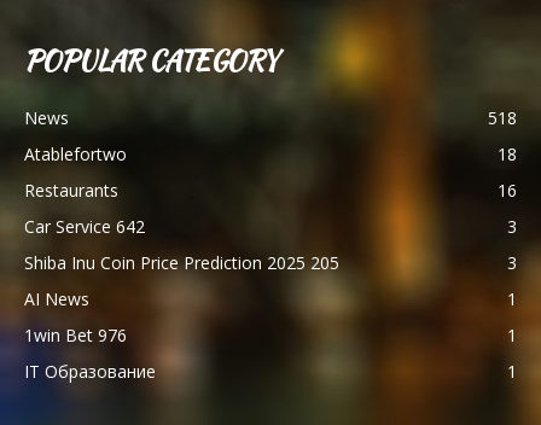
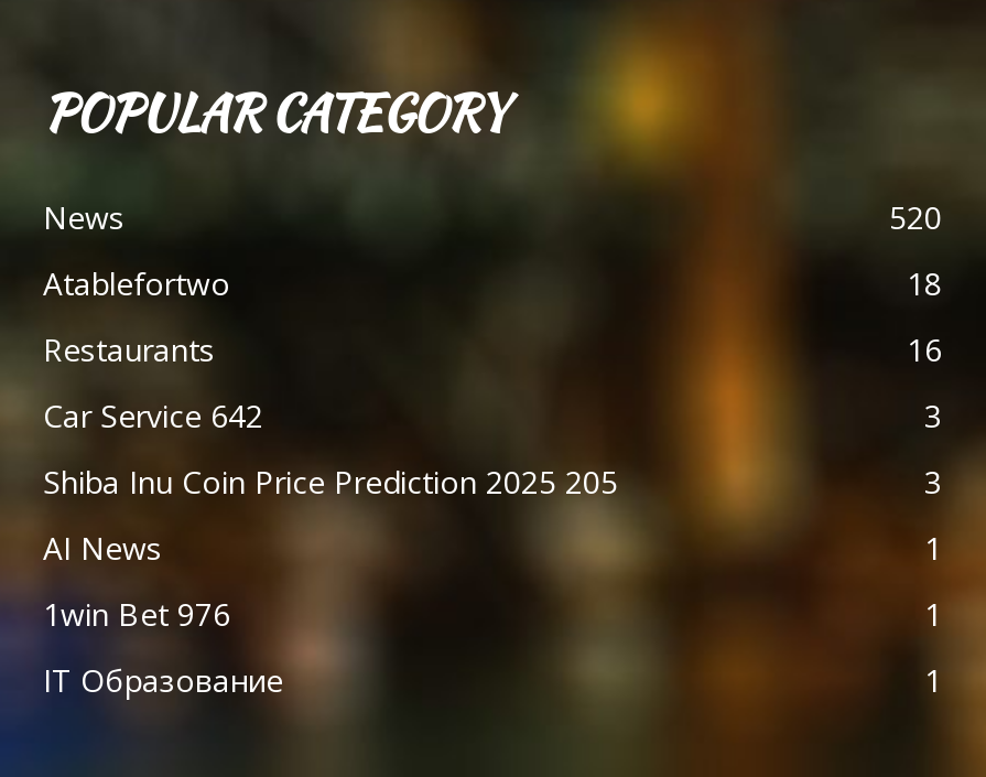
[488,107,517,130] 518 -> [889,195,942,237] 520

